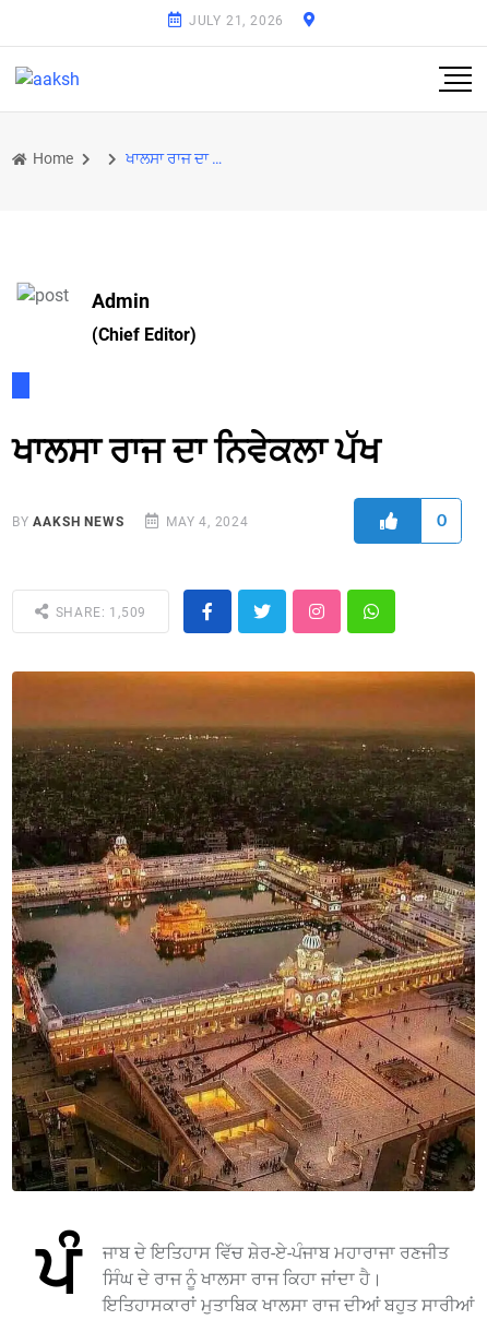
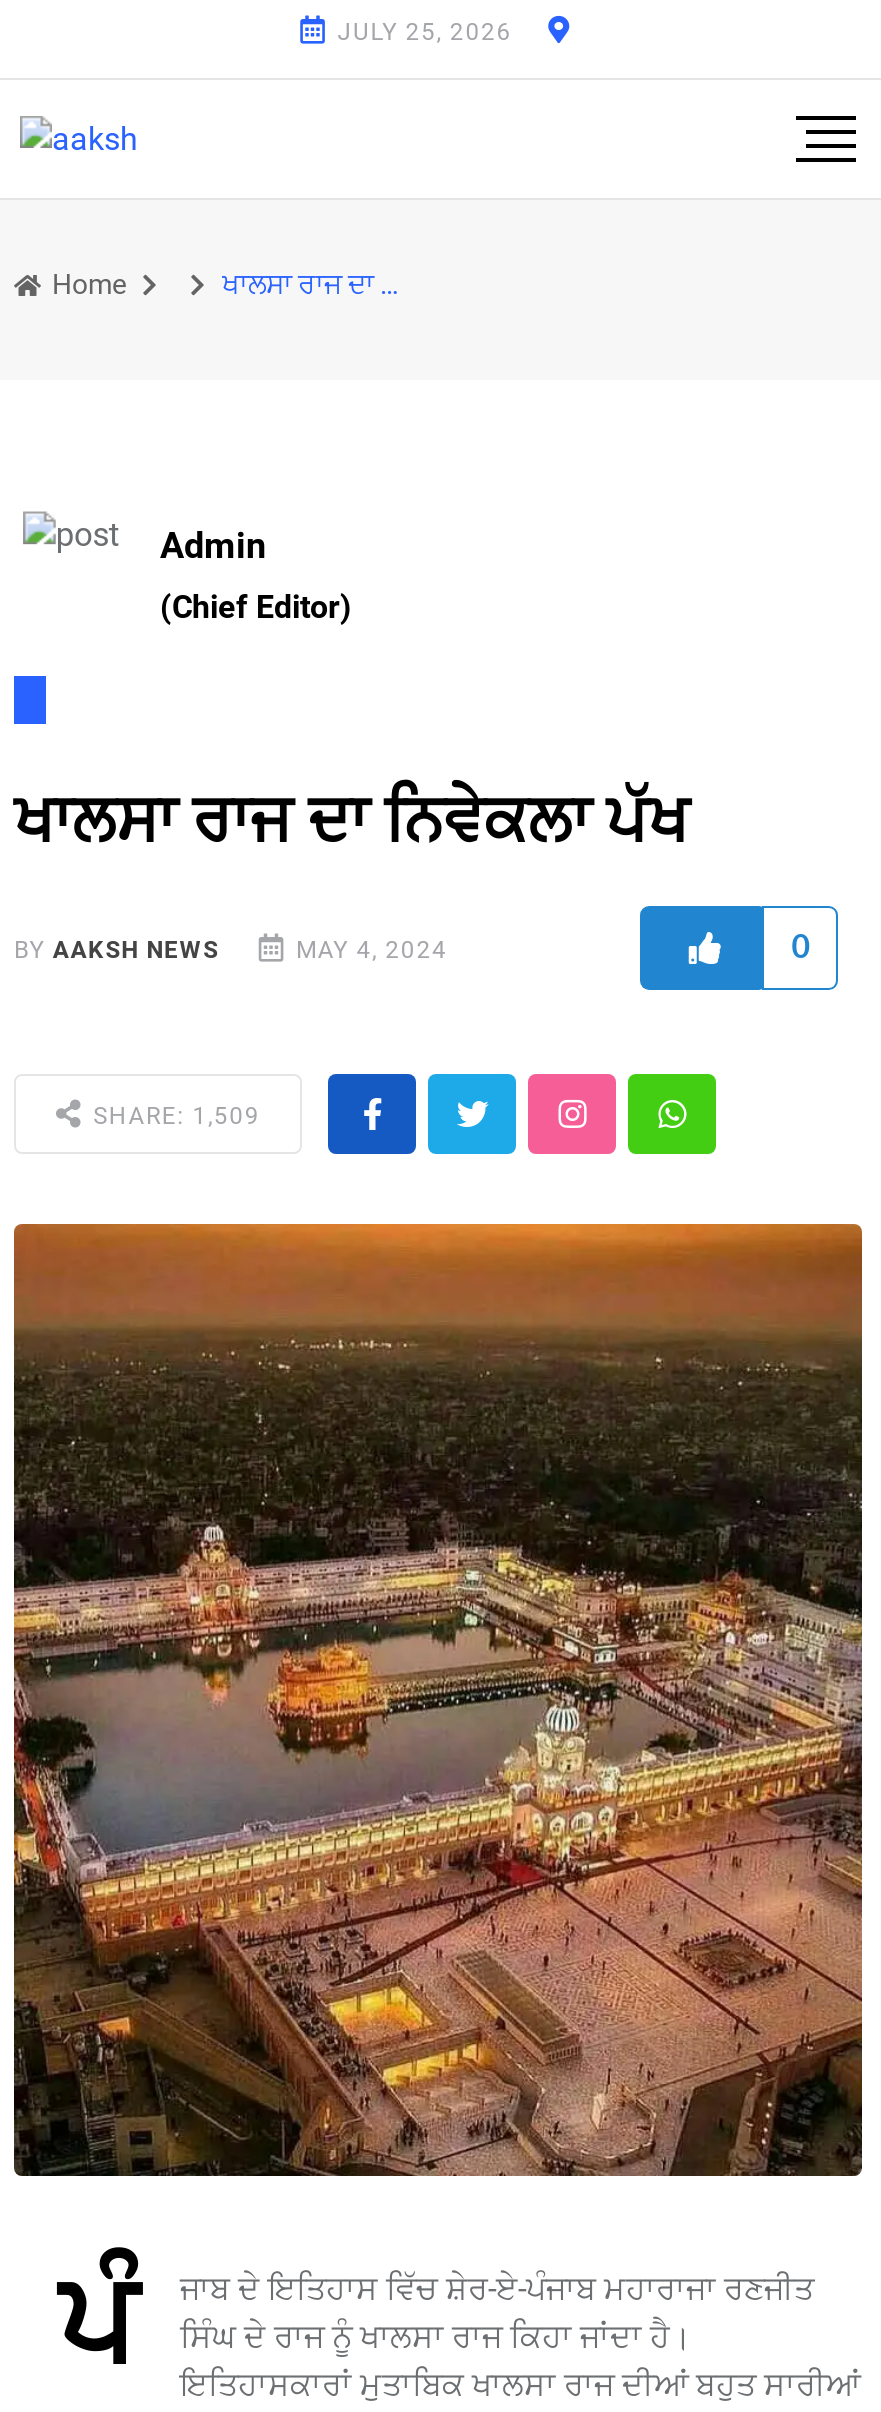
[189,13,284,28] JULY 21, 2026 -> [337,18,512,46] JULY 25, 2026

